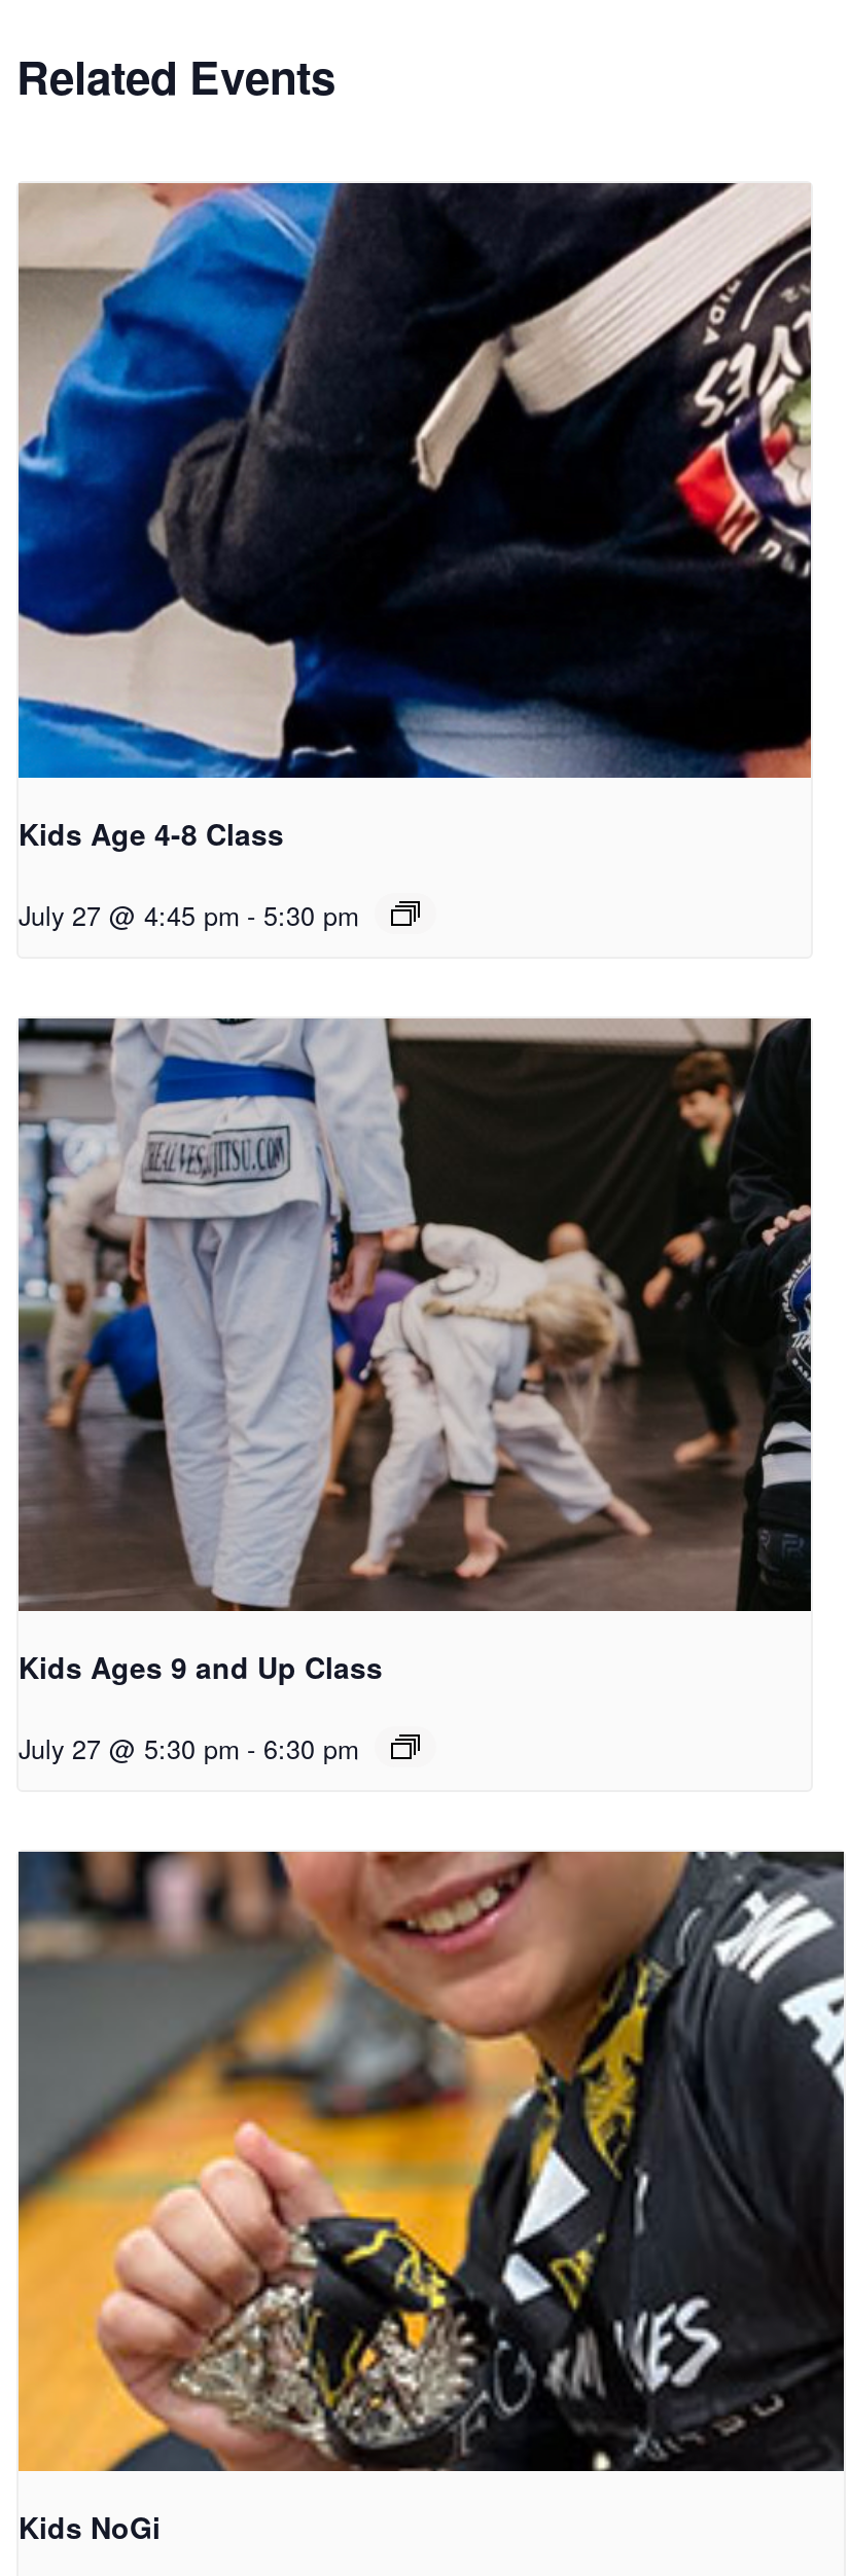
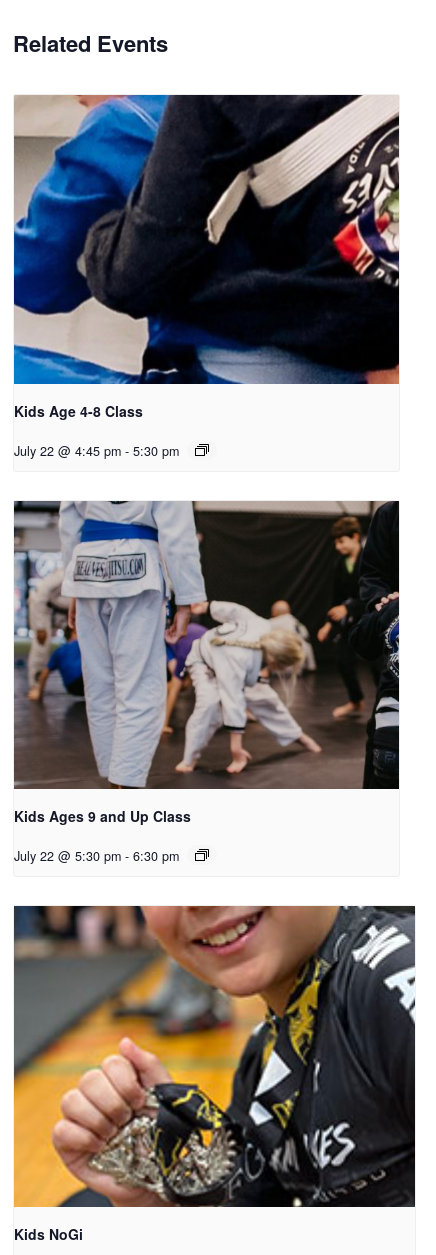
[19,896,358,933] July 27 @ 4:45 pm - 5:30 pm -> [14,442,179,460] July 22 @ 4:45 pm - 5:30 pm
[19,1731,358,1768] July 27 @ 5:30 pm - 6:30 pm -> [14,847,179,865] July 22 @ 5:30 pm - 6:30 pm

